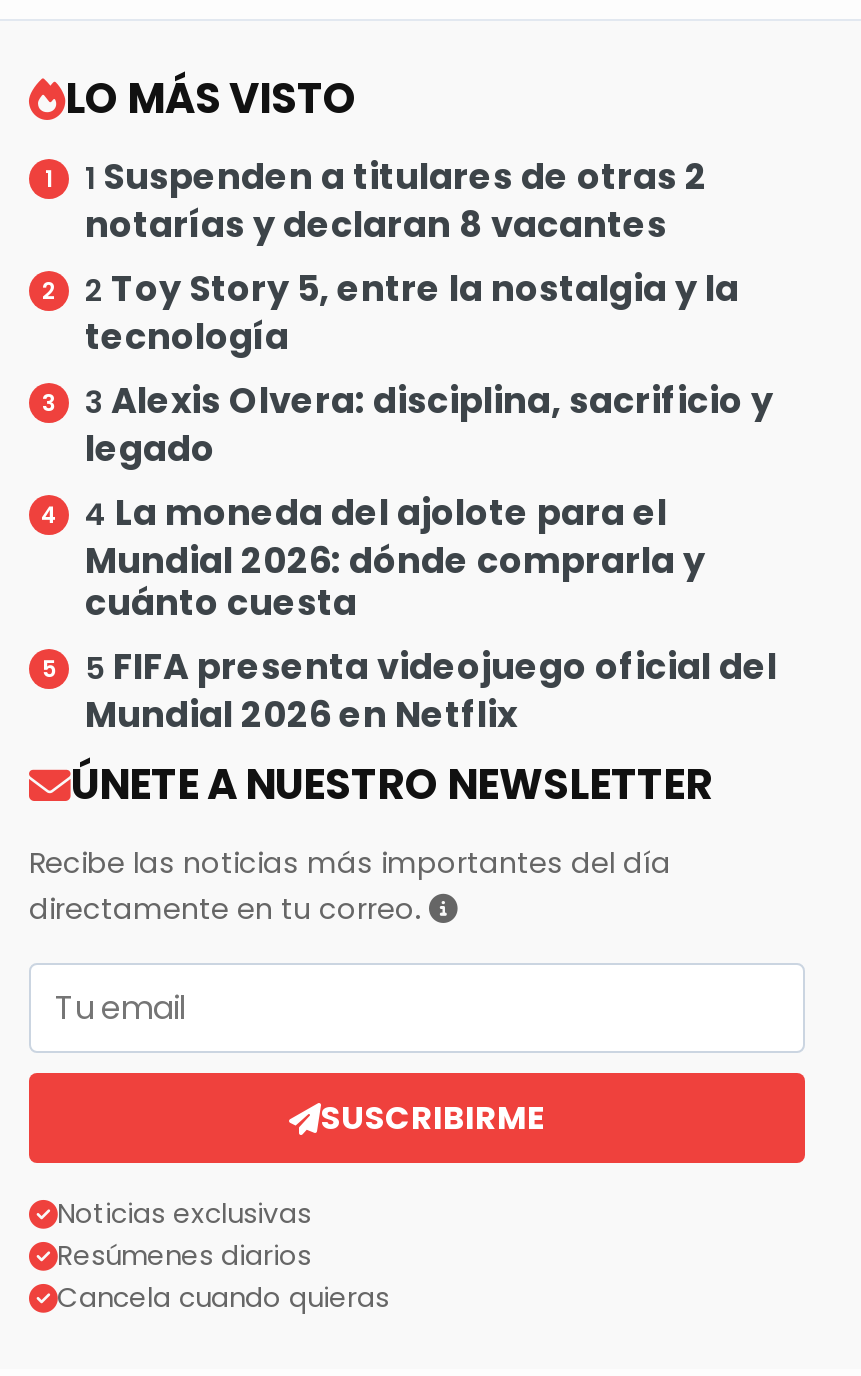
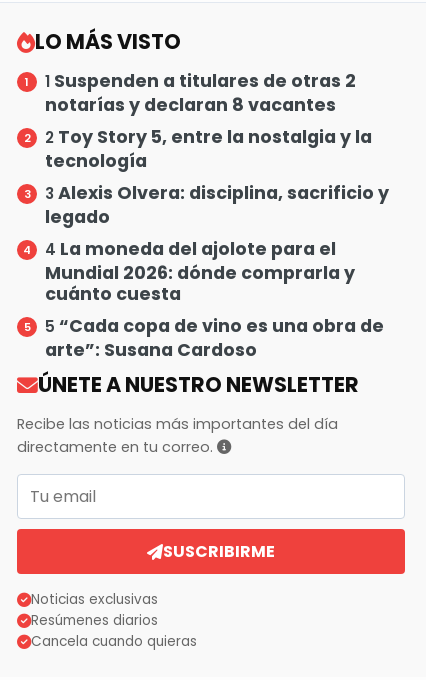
[85,643,777,733] 5 FIFA presenta videojuego oficial del | Mundial 2026 en Netflix -> [45,314,384,359] 5 “Cada copa de vino es una obra de | arte”: Susana Cardoso

